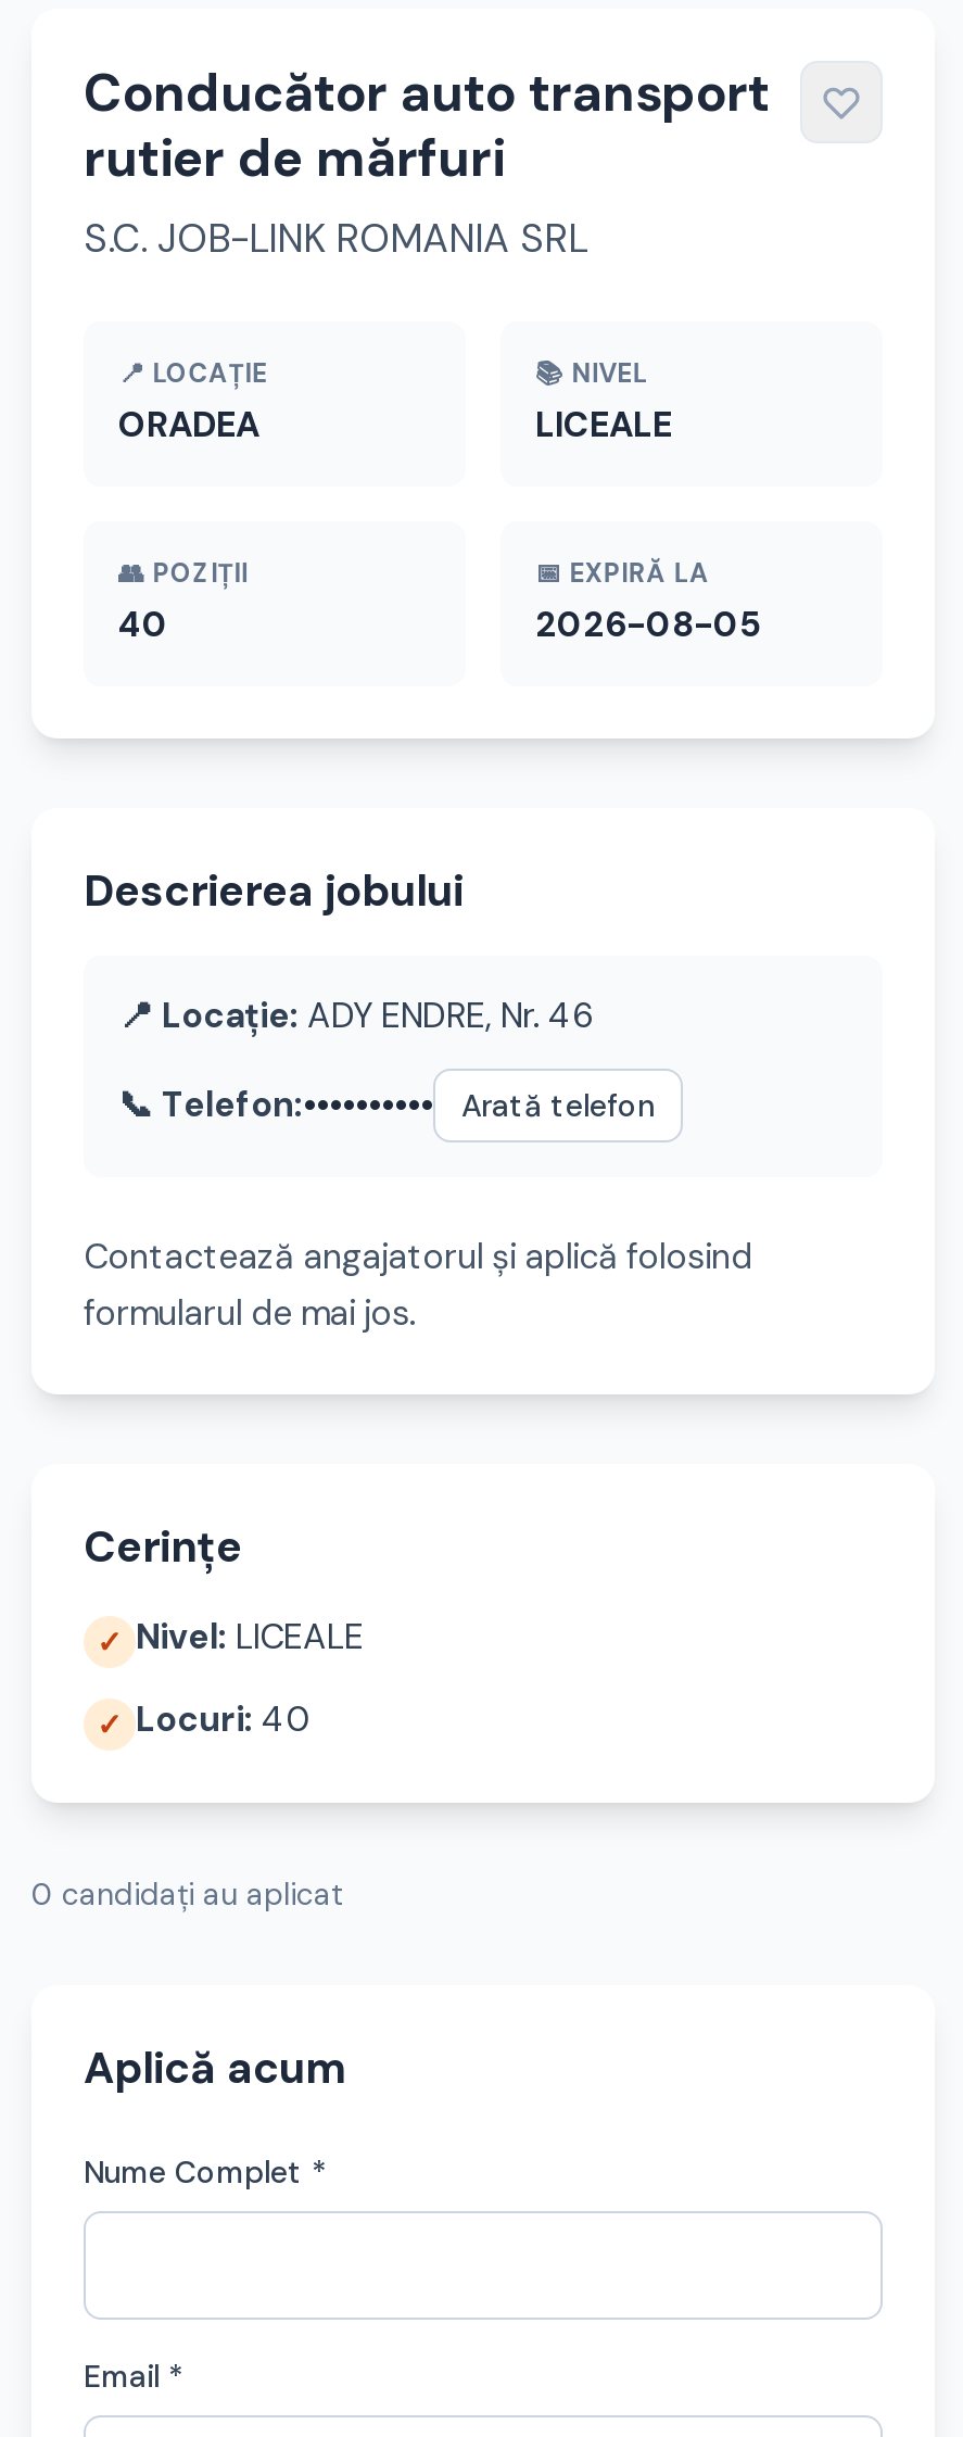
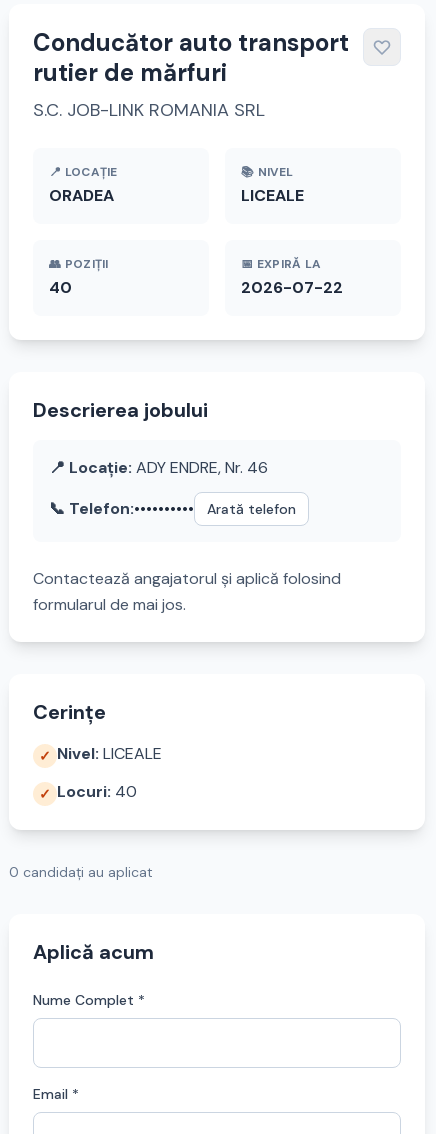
[535,602,761,647] 2026-08-05 -> [241,277,343,298] 2026-07-22

